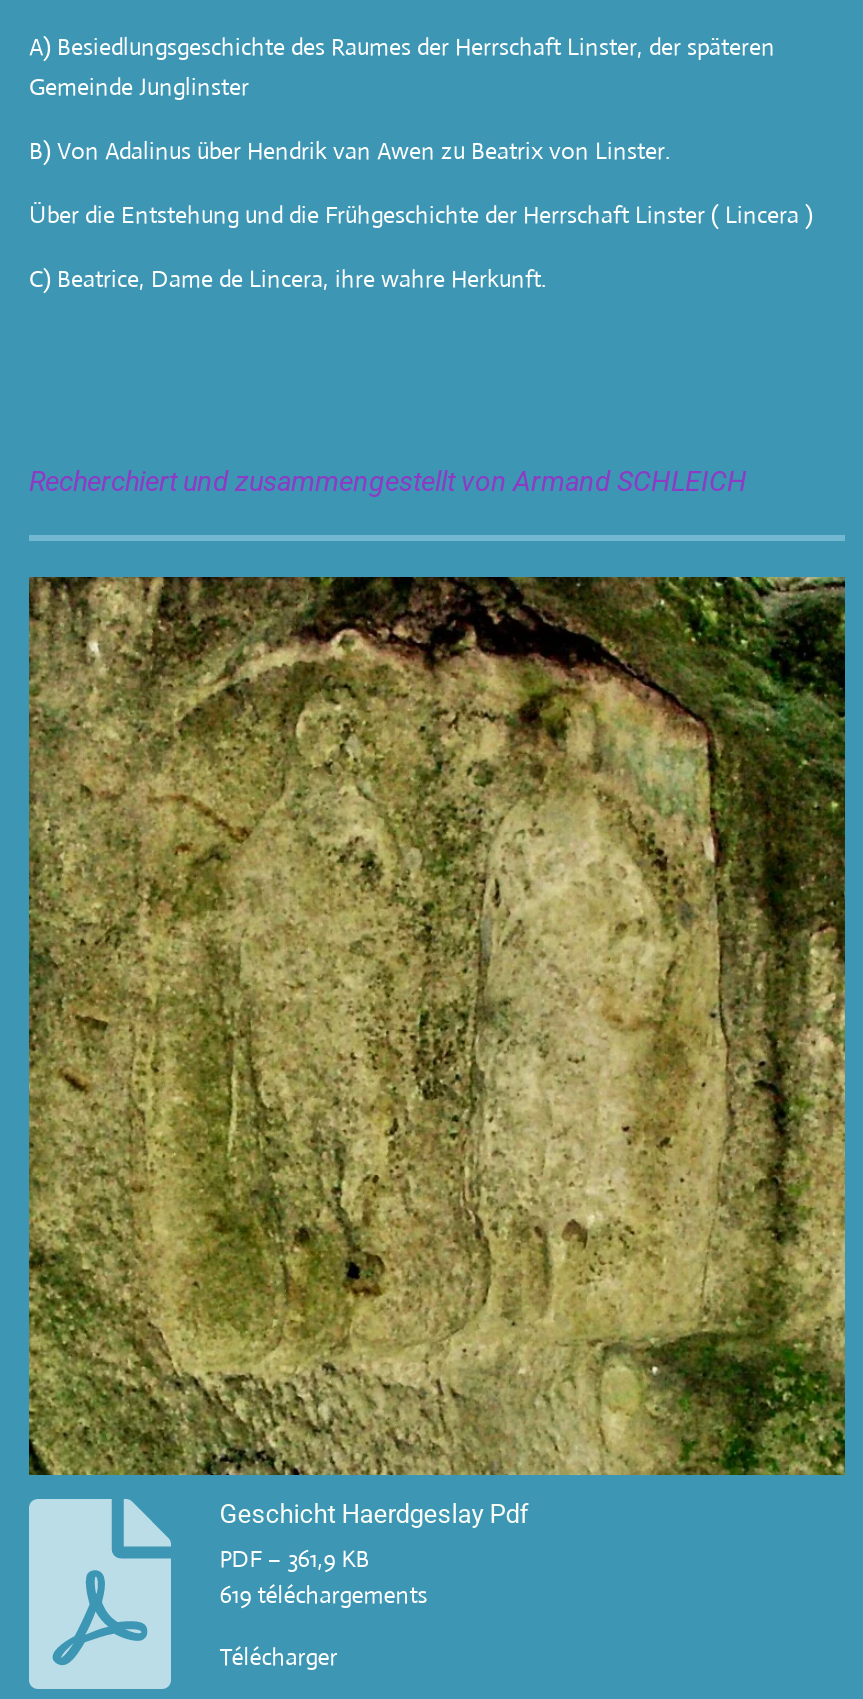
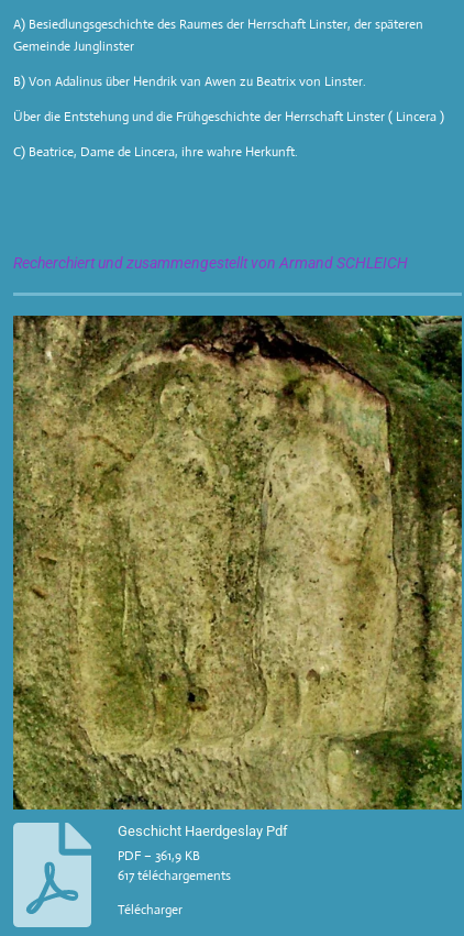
[219,1579,427,1611] 619 téléchargements -> [118,867,231,885] 617 téléchargements

